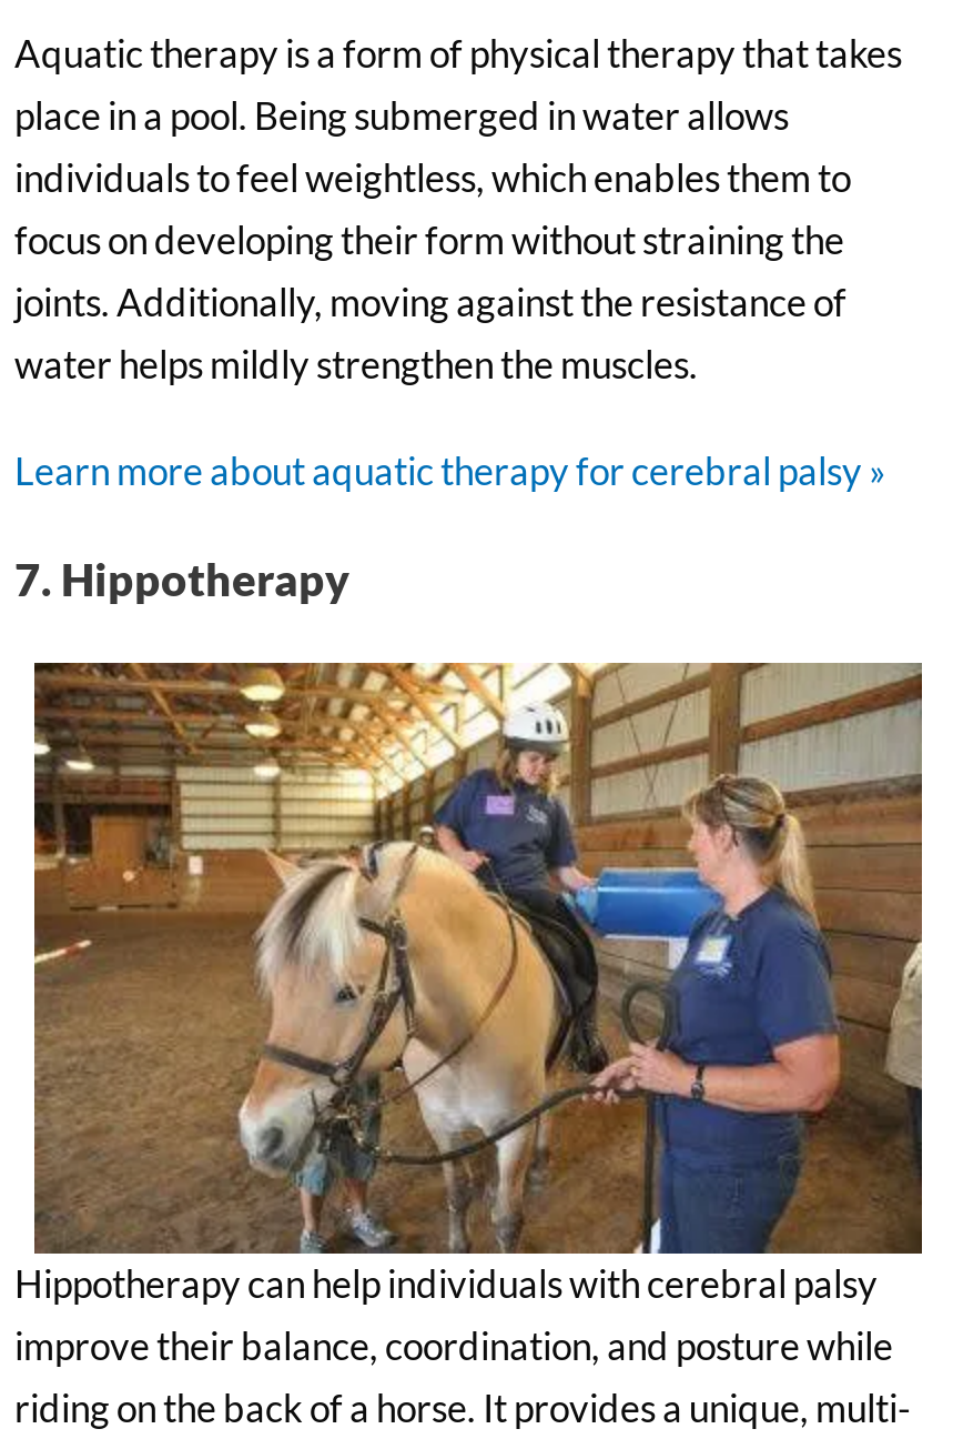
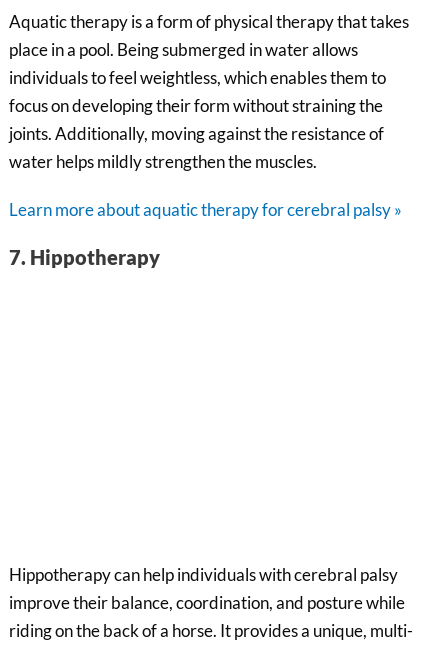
[32,660,924,1257] [image] -> none

